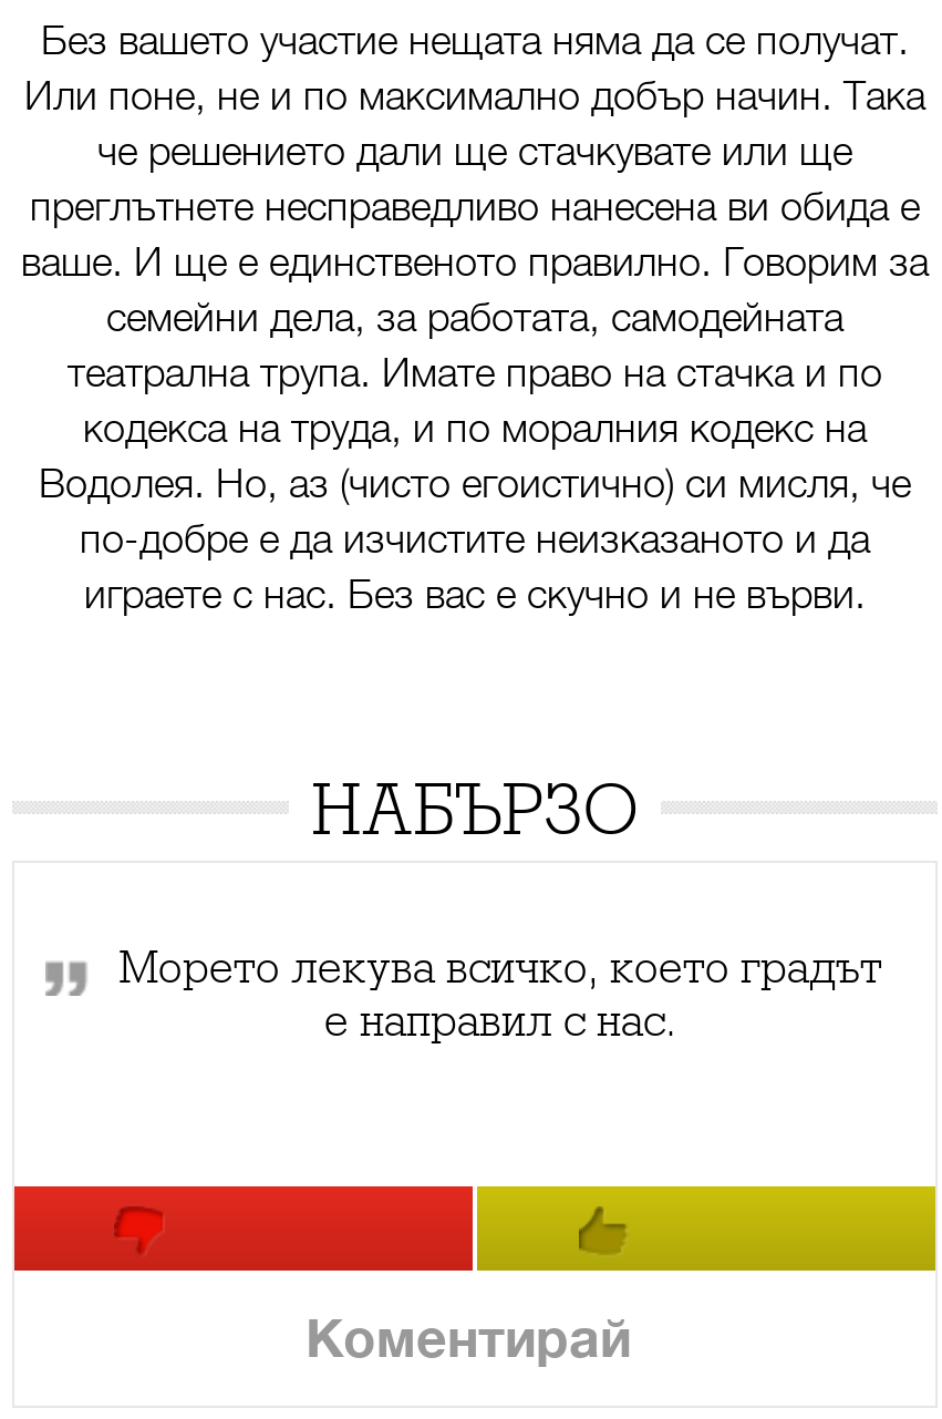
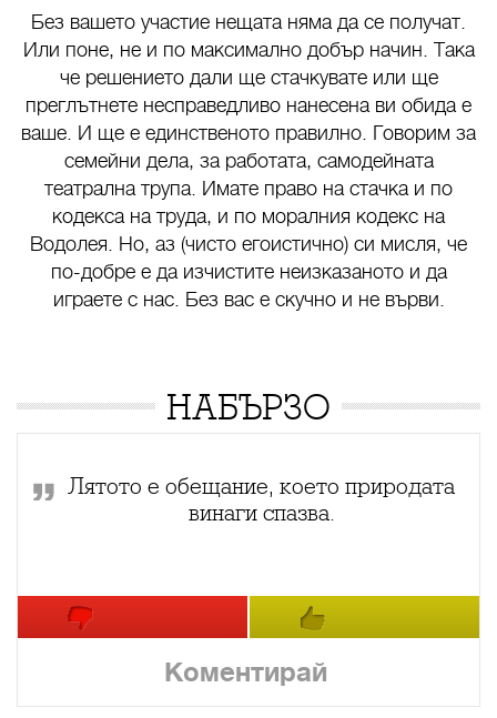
[118,943,882,1047] Морето лекува всичко, което градът | е направил с нас. -> [68,474,455,526] Лятото е обещание, което природата | винаги спазва.

